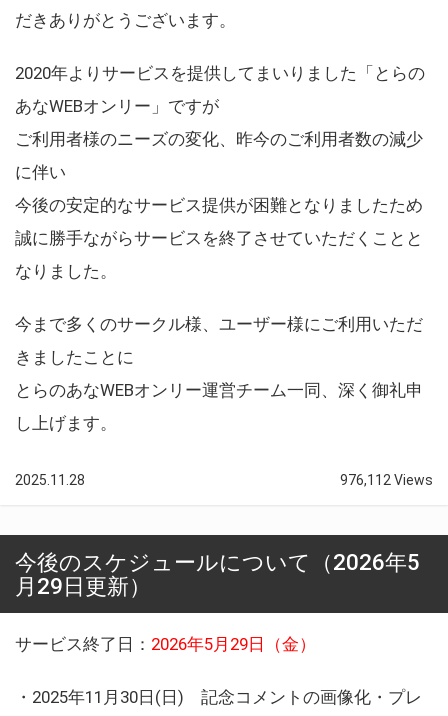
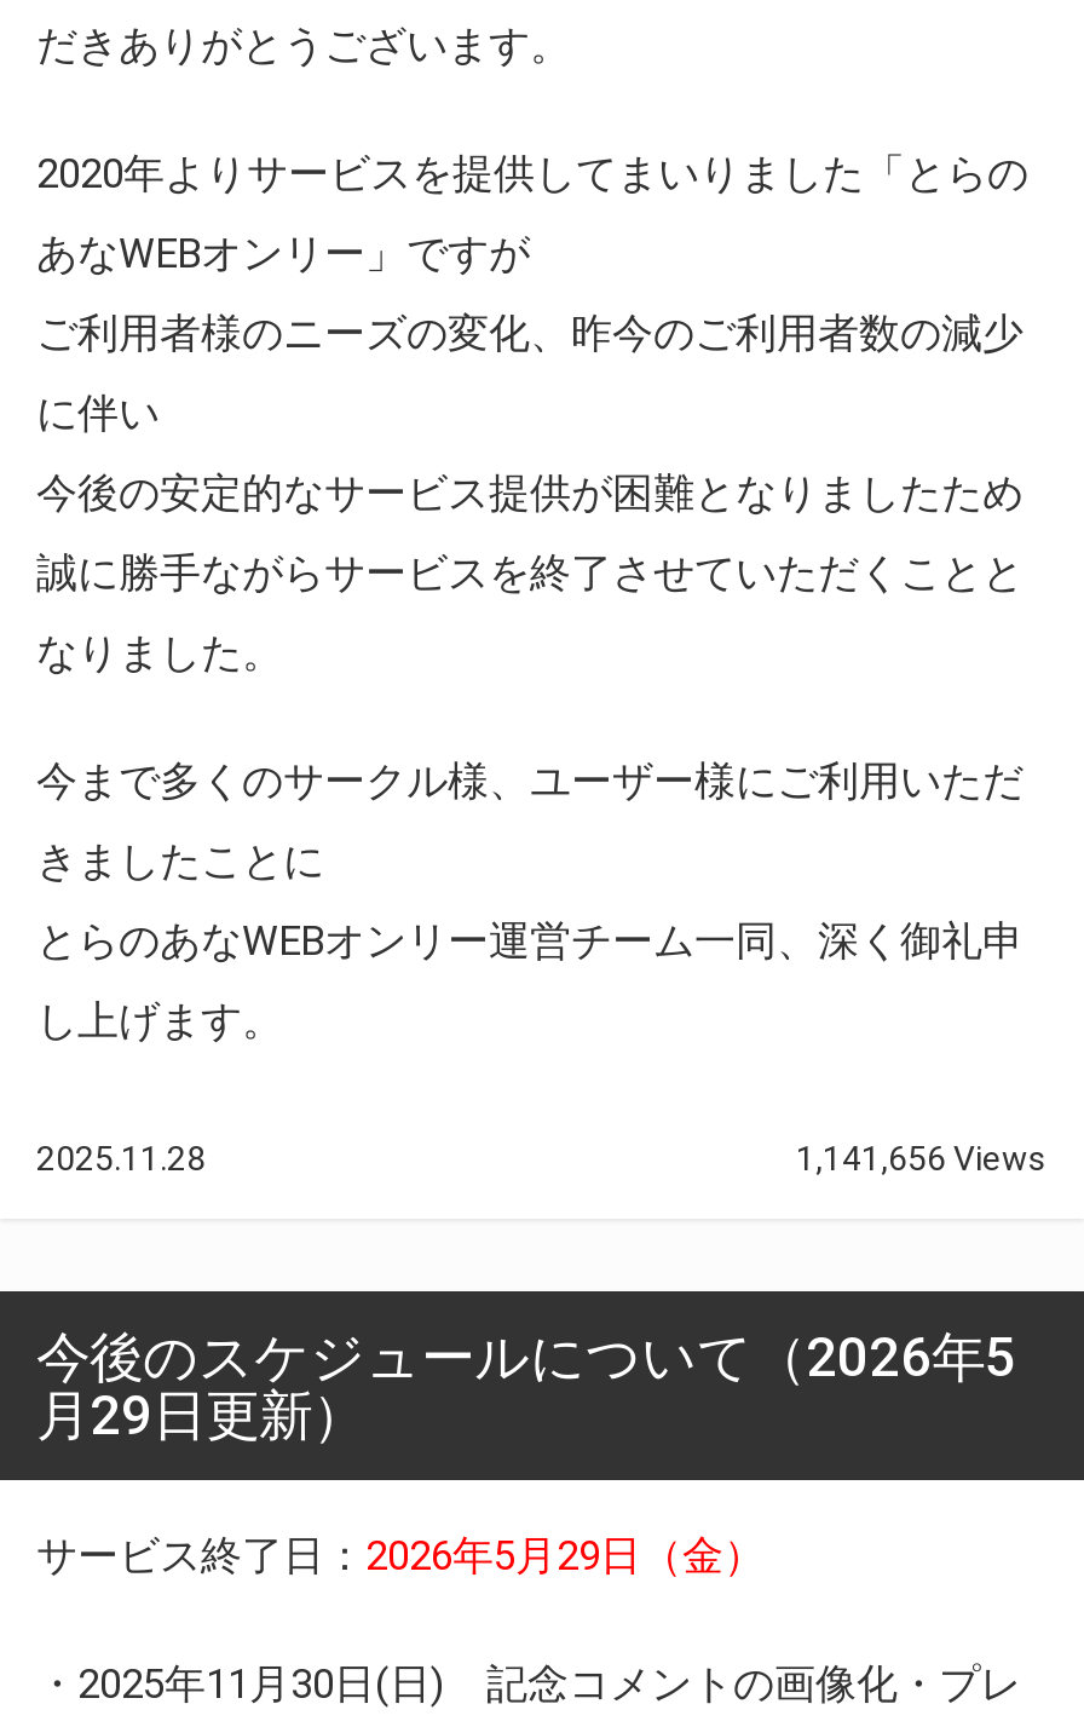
[340,472,433,488] 976,112 Views -> [796,1138,1048,1177] 1,141,656 Views

